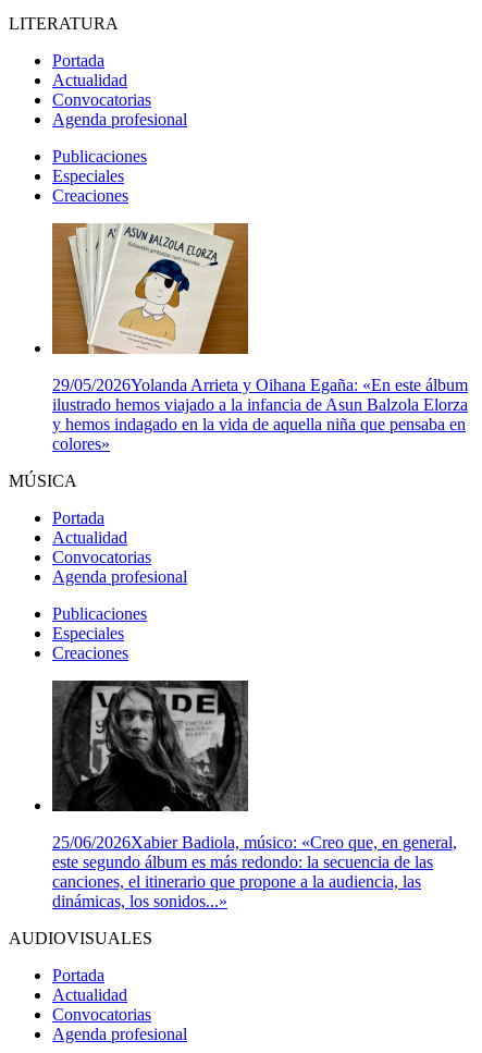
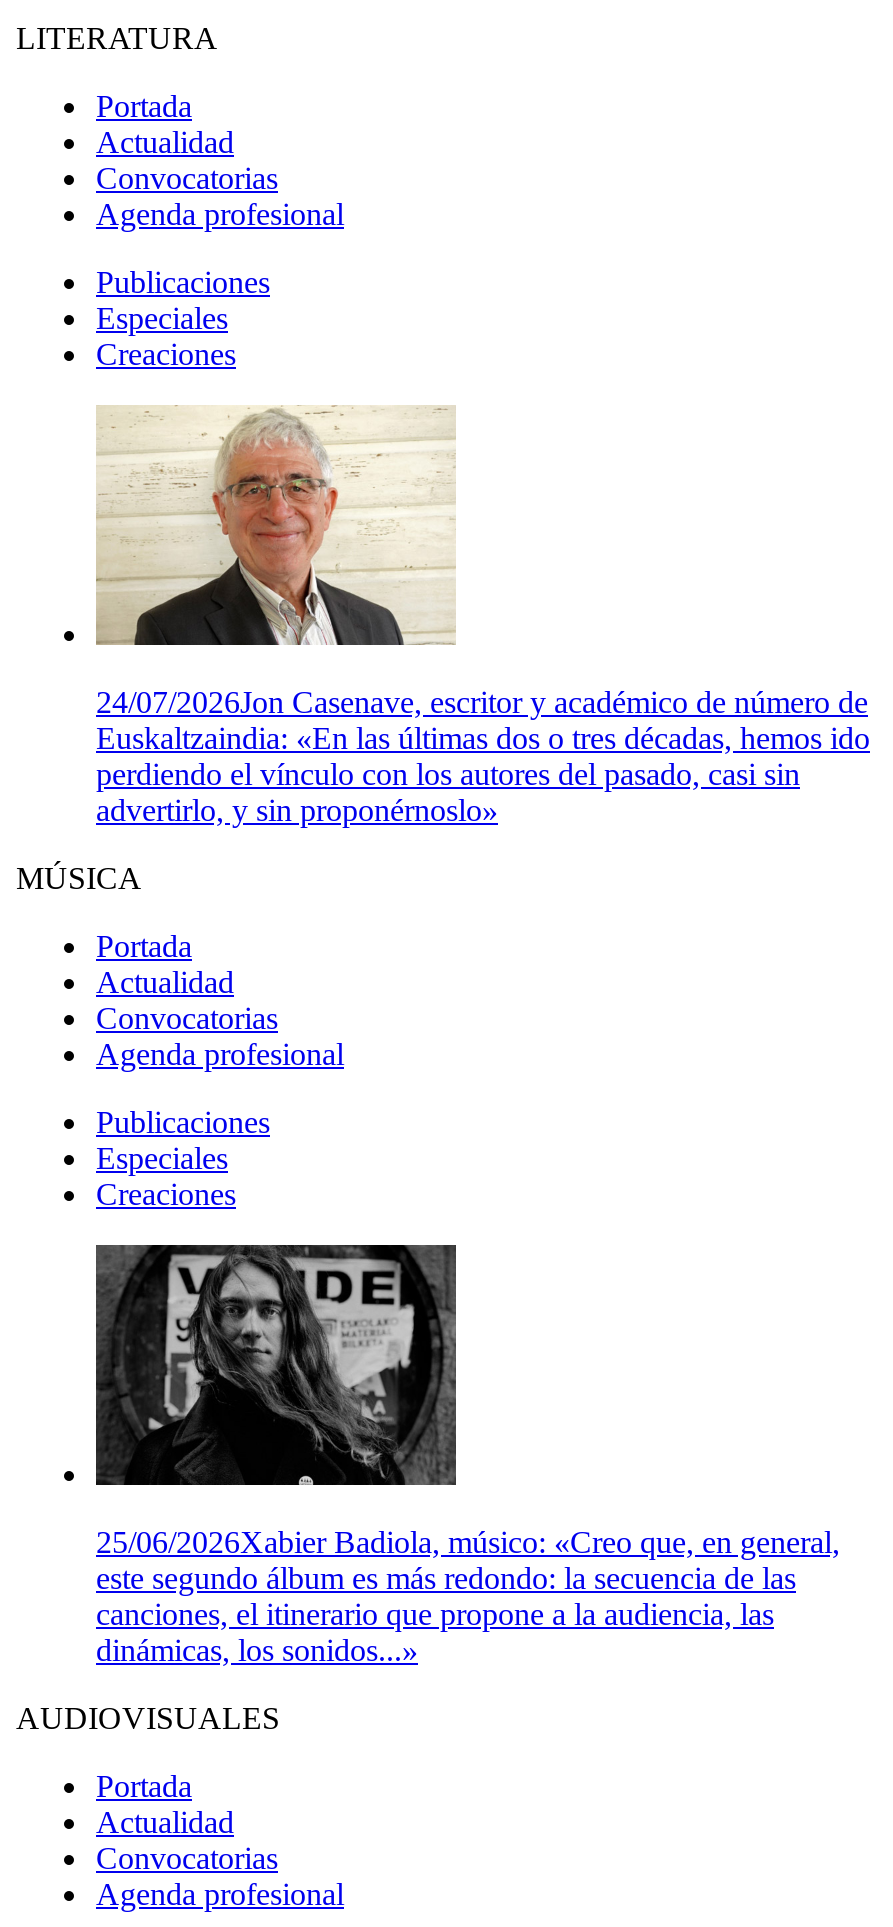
[52,223,468,453] [image] | 29/05/2026Yolanda Arrieta y Oihana Egaña: «En este álbum | ilustrado hemos viajado a la infancia de Asun Balzola Elorza | y hemos indagado en la vida de aquella niña que pensaba en | colores» -> [96,407,870,827] [image] | 24/07/2026Jon Casenave, escritor y académico de número de | Euskaltzaindia: «En las últimas dos o tres décadas, hemos ido | perdiendo el vínculo con los autores del pasado, casi sin | advertirlo, y sin proponérnoslo»

